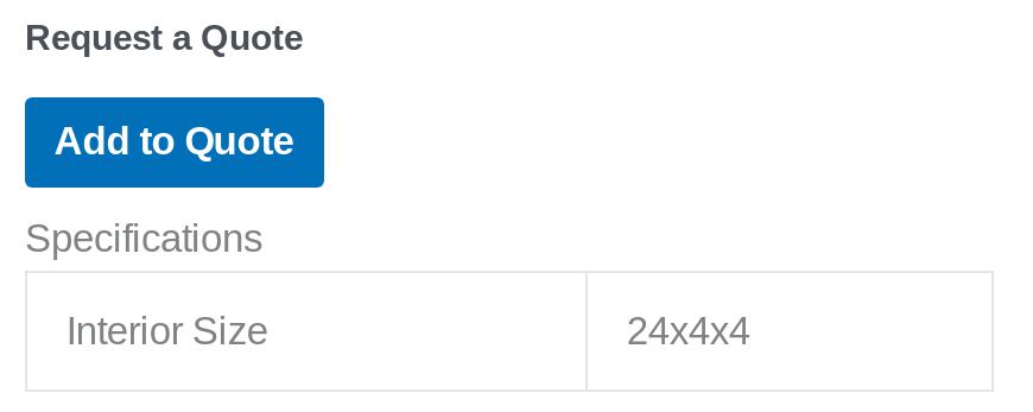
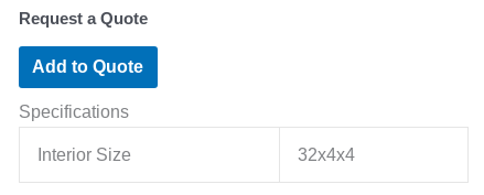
[627,308,750,351] 24x4x4 -> [298,144,355,164] 32x4x4

